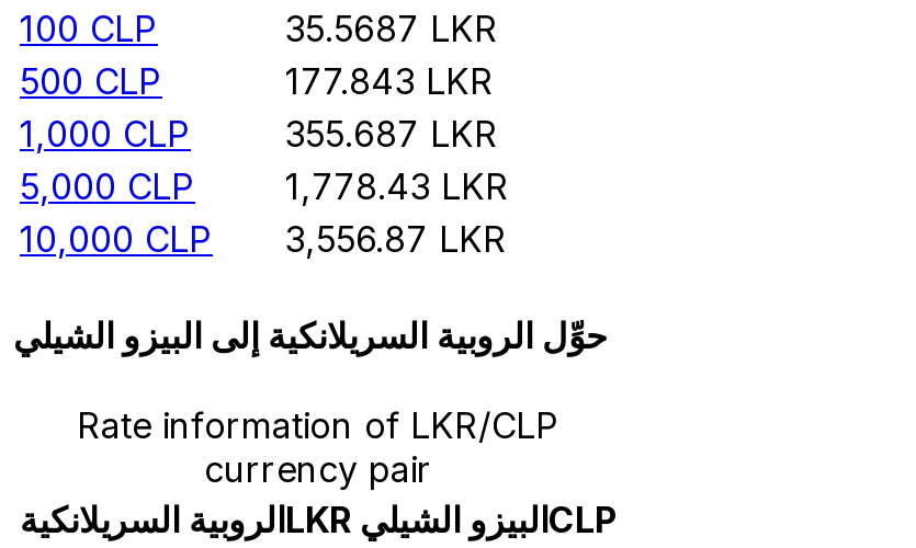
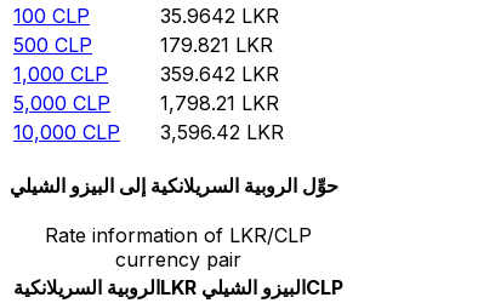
[285,6,498,50] 35.5687 LKR -> [160,3,279,28] 35.9642 LKR
[285,59,494,103] 177.843 LKR -> [160,32,273,57] 179.821 LKR
[285,111,498,155] 355.687 LKR -> [160,62,279,86] 359.642 LKR
[285,164,509,208] 1,778.43 LKR -> [160,91,279,115] 1,798.21 LKR
[20,217,507,260] 10,000 CLP 3,556.87 LKR -> [13,120,284,144] 10,000 CLP 3,596.42 LKR

